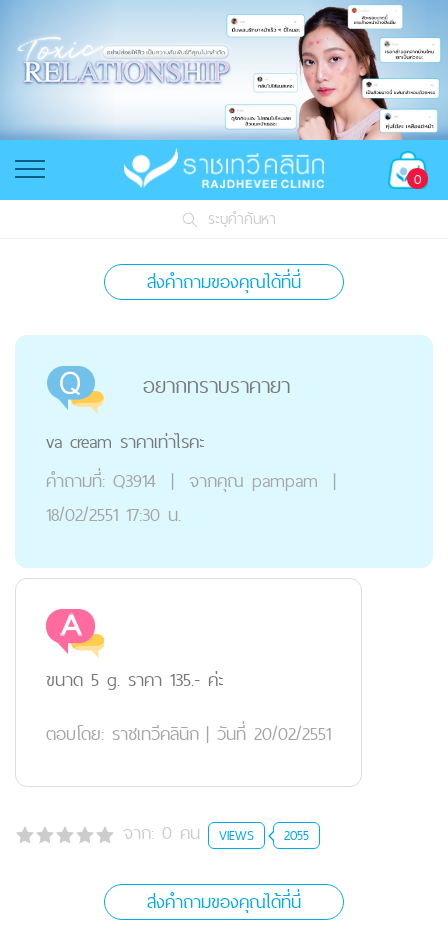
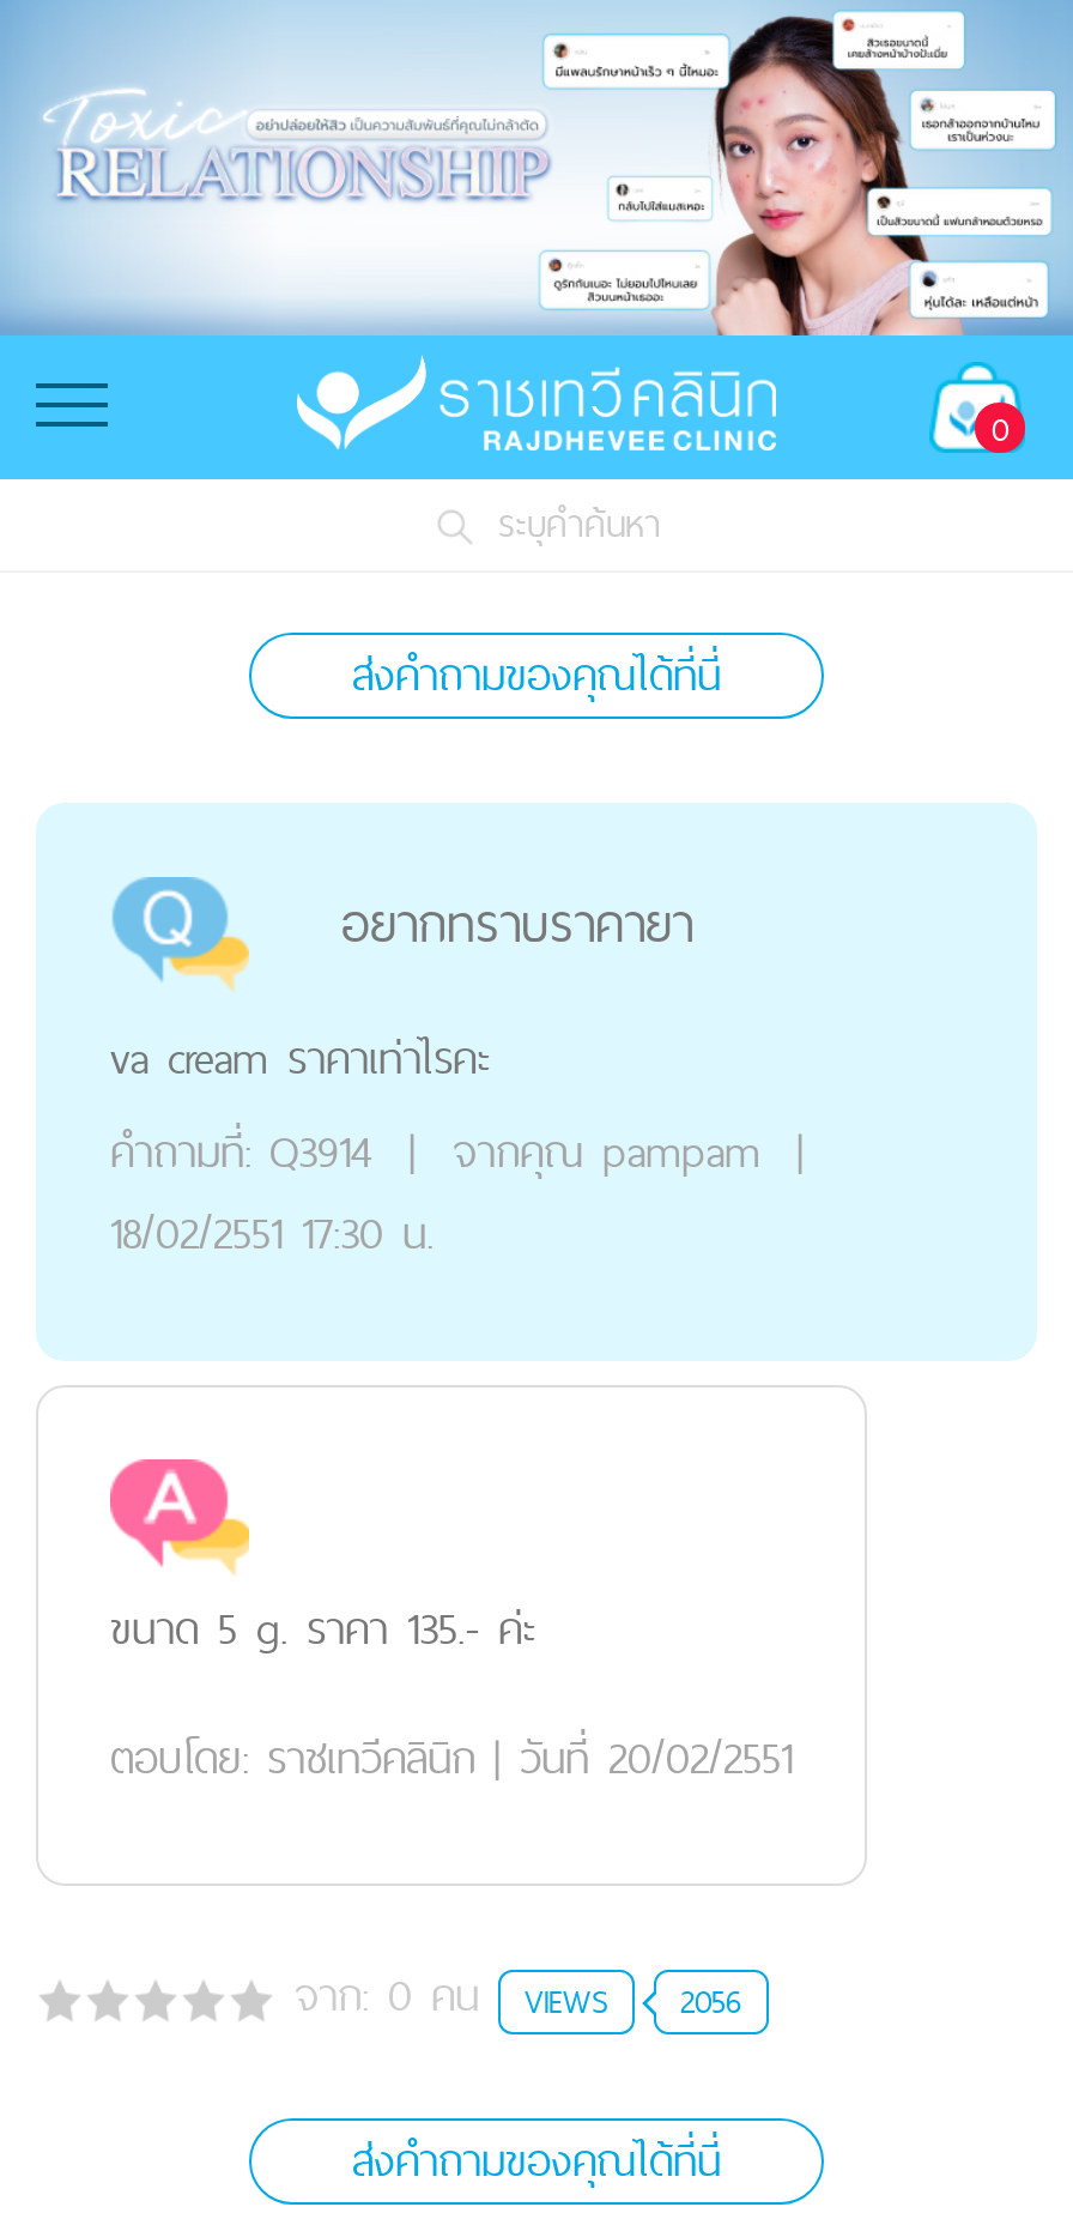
[123,817,309,848] จาก: 0คน VIEWS 2055 -> [295,1958,742,2032] จาก: 0คน VIEWS 2056

